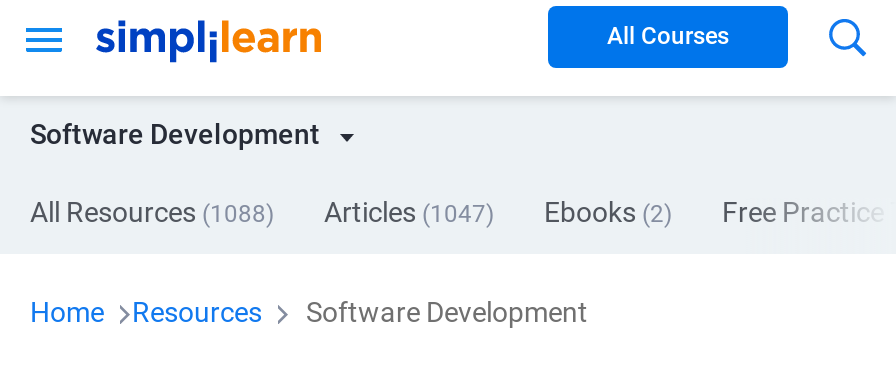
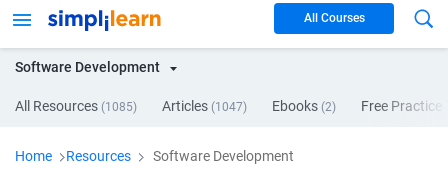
[30,196,274,229] All Resources (1088) -> [15,98,137,114] All Resources (1085)

